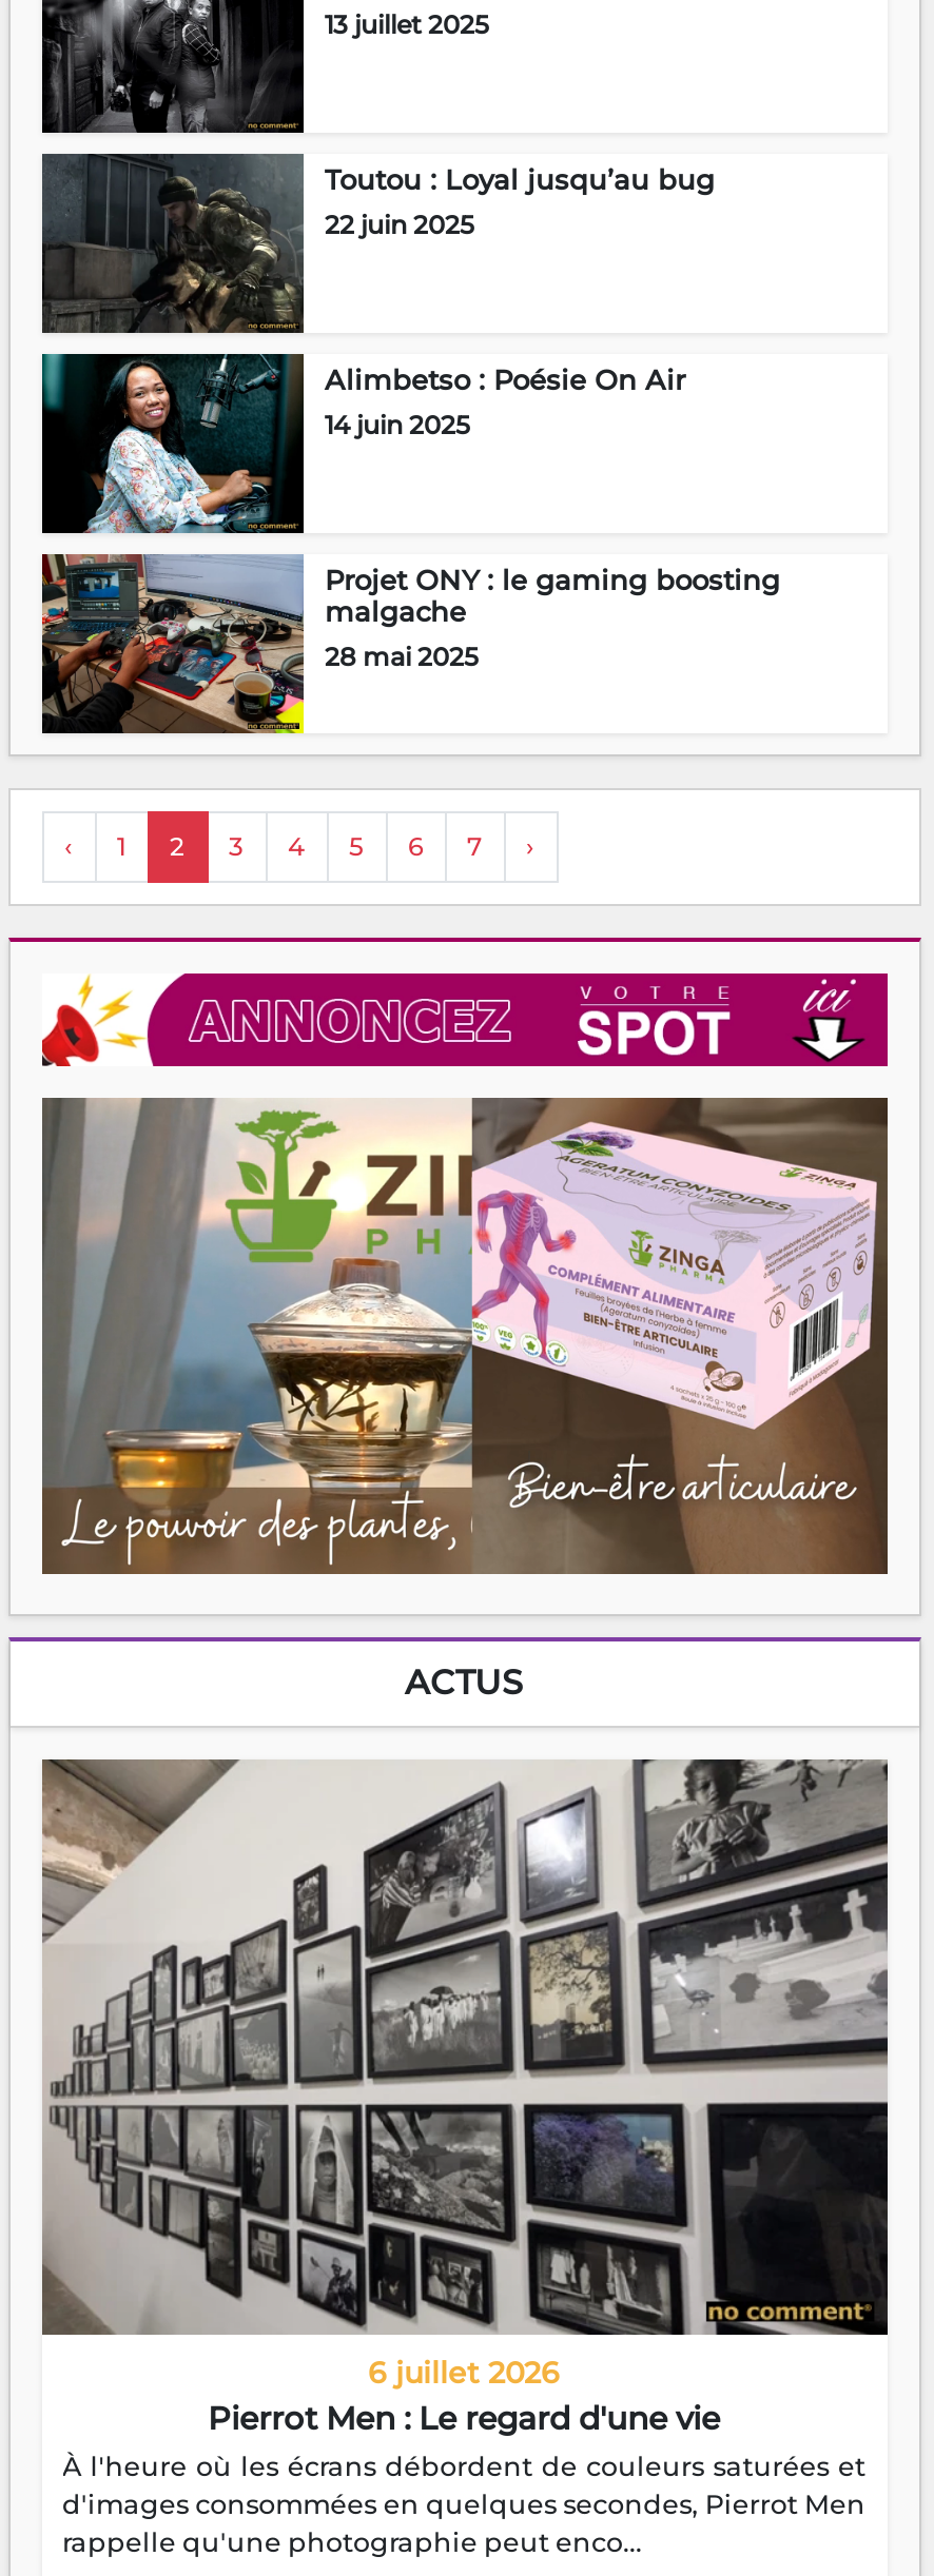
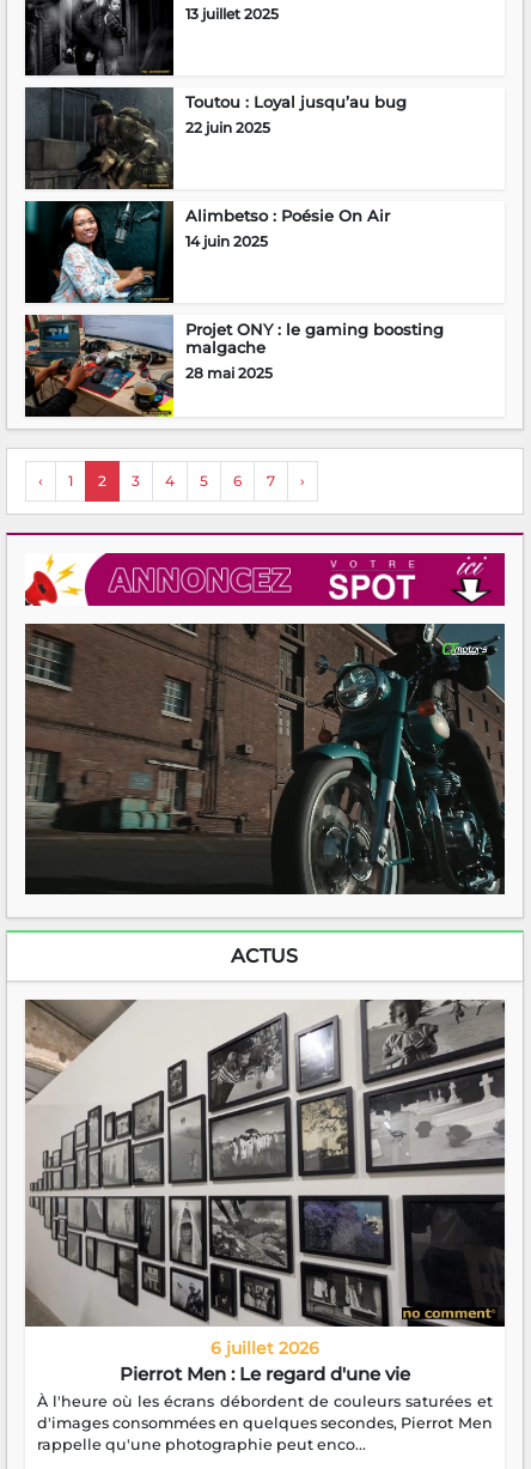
[42,1096,888,1576] [image] -> [25,623,505,896] [image]

